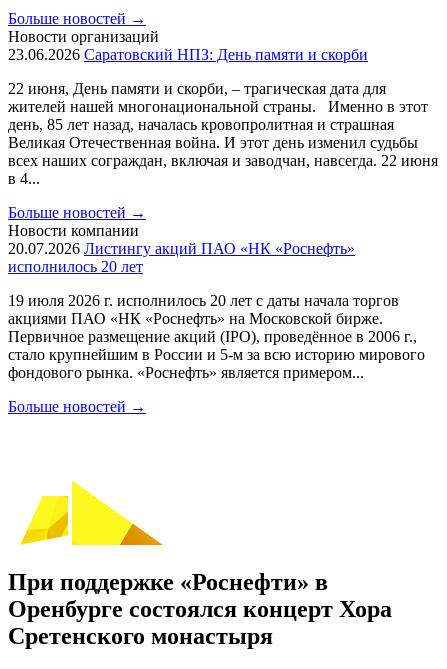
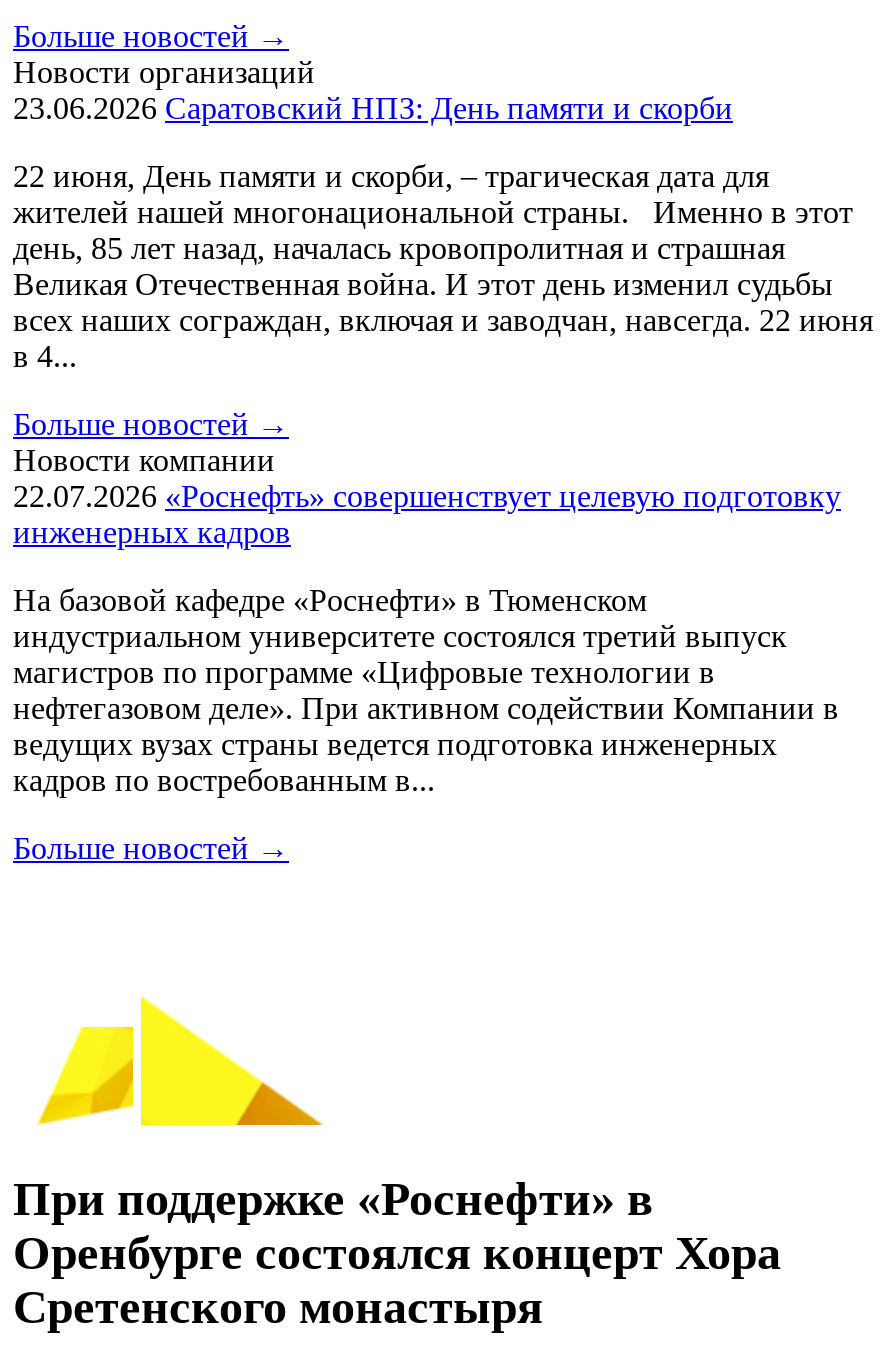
[8,240,355,275] 20.07.2026 Листингу акций ПАО «НК «Роснефть» | исполнилось 20 лет -> [13,479,841,549] 22.07.2026 «Роснефть» совершенствует целевую подготовку | инженерных кадров
[8,292,425,381] 19 июля 2026 г. исполнилось 20 лет с даты начала торгов | акциями ПАО «НК «Роснефть» на Московской бирже. | Первичное размещение акций (IPO), проведённое в 2006 г., | стало крупнейшим в России и 5-м за всю историю мирового | фондового рынка. «Роснефть» является примером... -> [13,583,839,797] На базовой кафедре «Роснефти» в Тюменском | индустриальном университете состоялся третий выпуск | магистров по программе «Цифровые технологии в | нефтегазовом деле». При активном содействии Компании в | ведущих вузах страны ведется подготовка инженерных | кадров по востребованным в...

